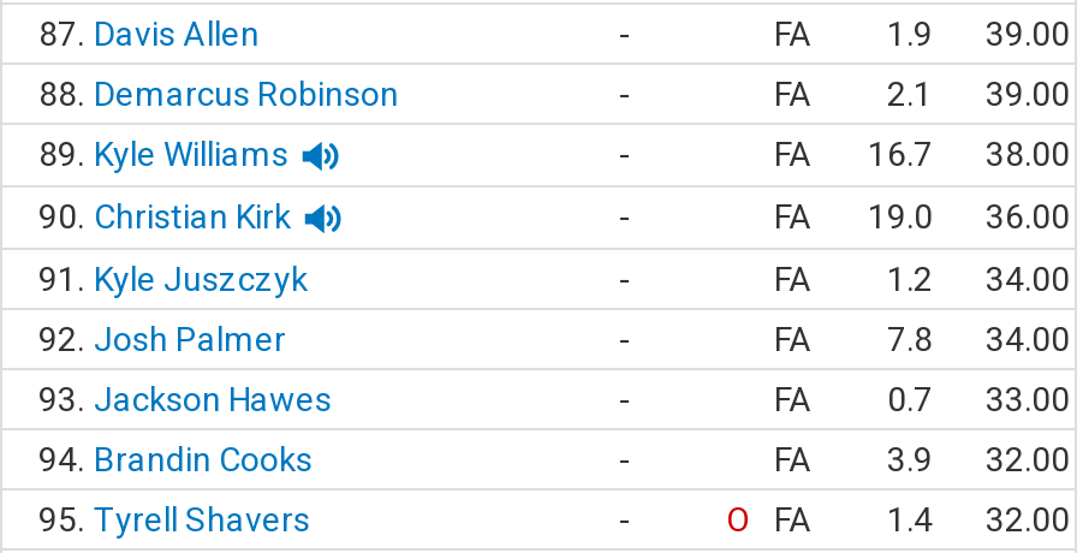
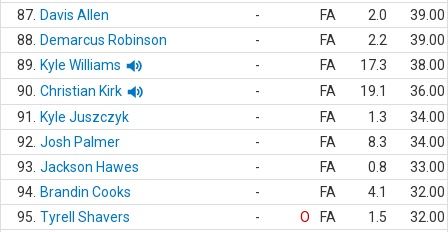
[774,14,1070,53] FA 1.9 39.00 -> [320,7,445,23] FA 2.0 39.00
[774,75,1070,113] FA 2.1 39.00 -> [320,32,445,48] FA 2.2 39.00
[774,135,1070,173] FA 16.7 38.00 -> [320,57,445,73] FA 17.3 38.00
[774,197,1070,236] FA 19.0 36.00 -> [320,83,445,99] FA 19.1 36.00
[774,260,1070,298] FA 1.2 34.00 -> [320,109,445,125] FA 1.3 34.00
[774,320,1070,358] FA 7.8 34.00 -> [320,134,445,150] FA 8.3 34.00
[774,380,1070,418] FA 0.7 33.00 -> [320,159,445,175] FA 0.8 33.00
[774,440,1070,478] FA 3.9 32.00 -> [320,184,445,200] FA 4.1 32.00
[726,500,1070,539] O FA 1.4 32.00 -> [300,209,445,225] O FA 1.5 32.00

